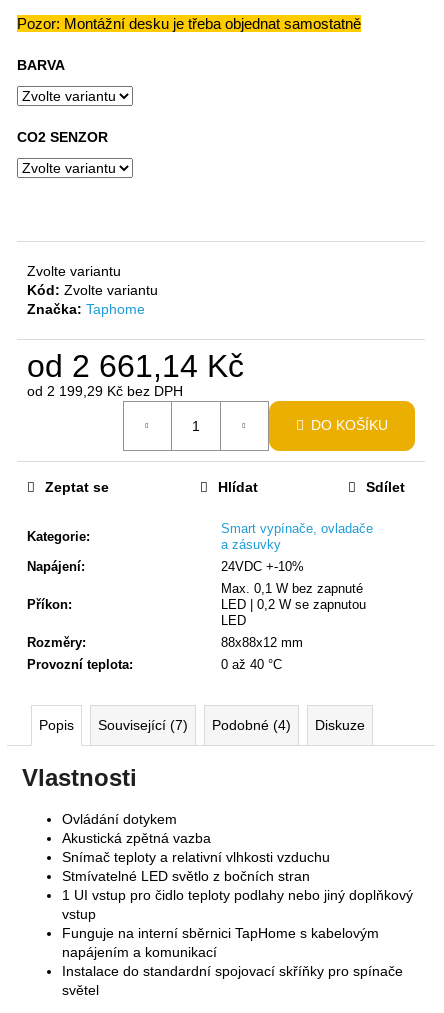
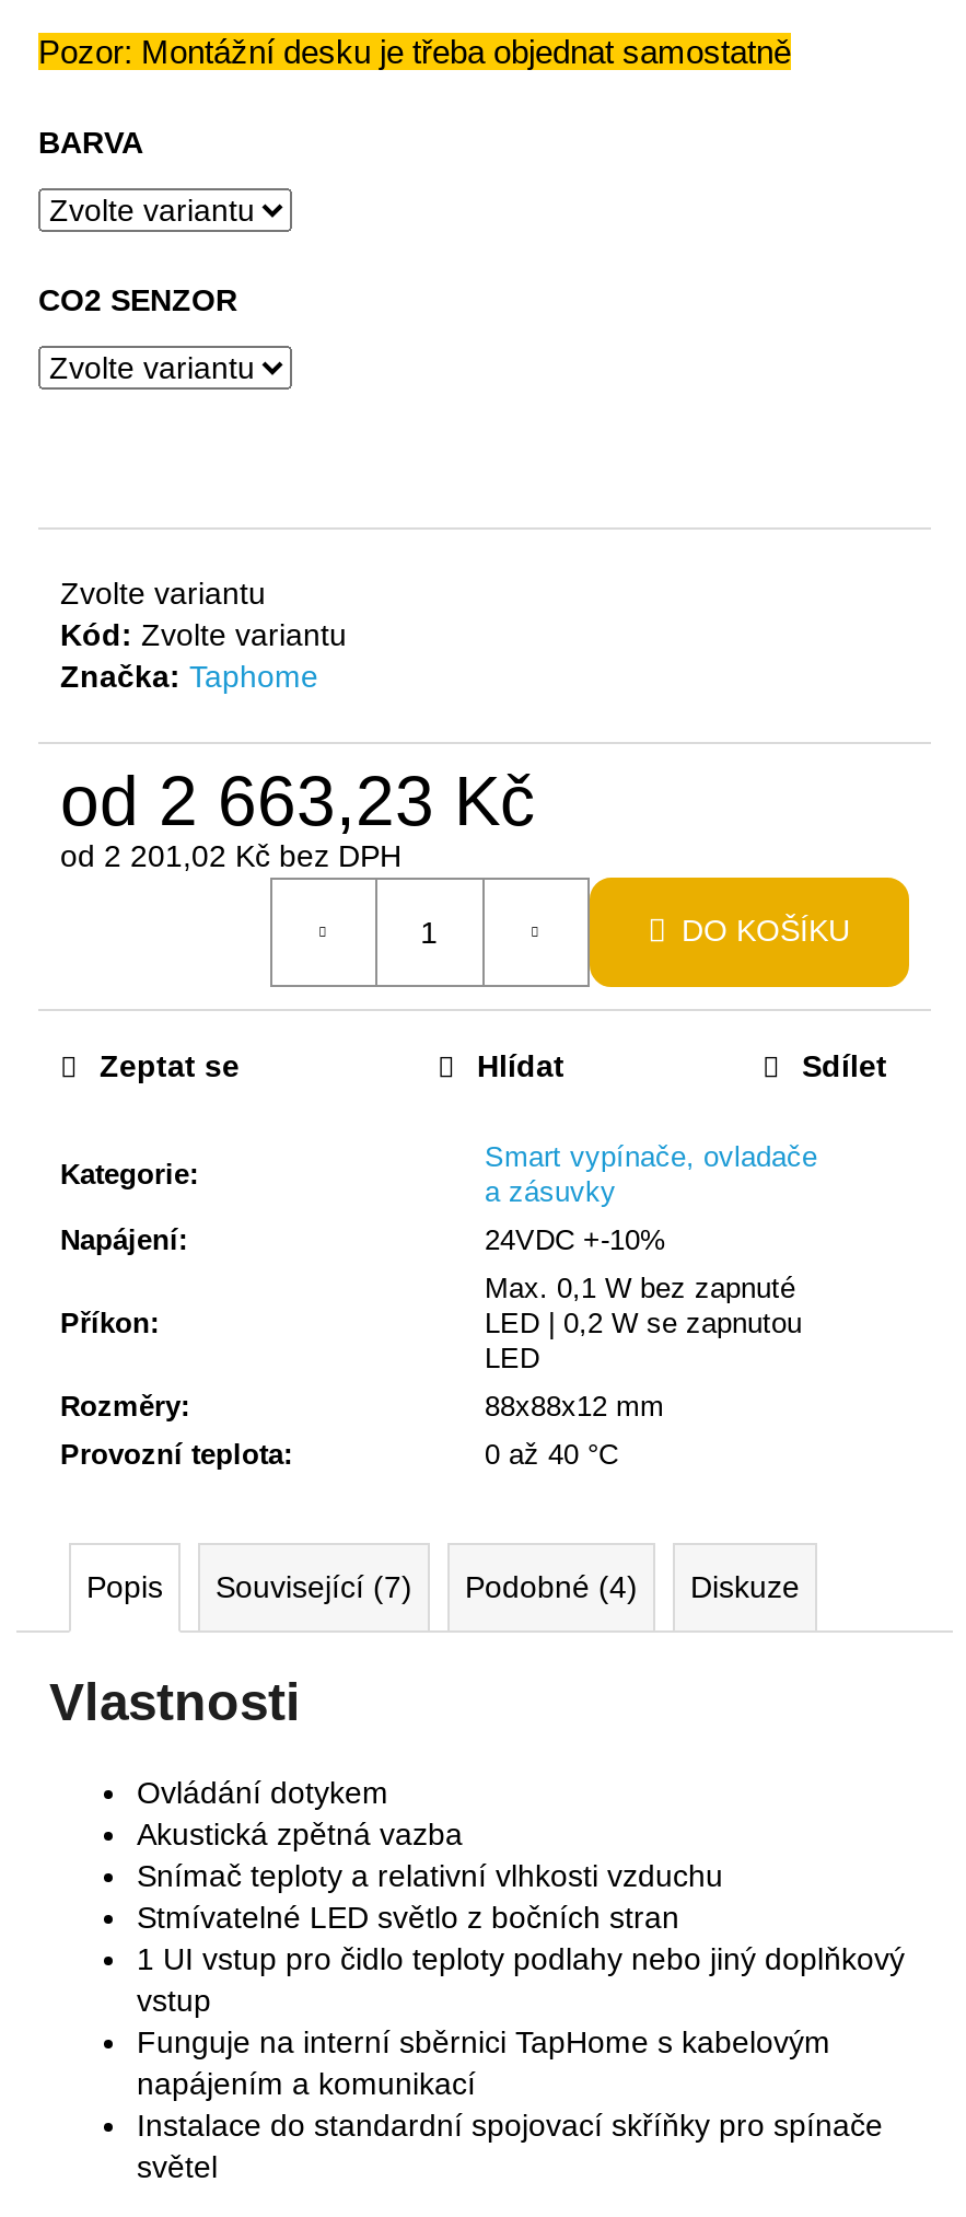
[27,347,244,383] od 2 661,14 Kč -> [60,761,535,839] od 2 663,23 Kč
[27,382,183,398] od 2 199,29 Kč bez DPH -> [60,837,401,872] od 2 201,02 Kč bez DPH

